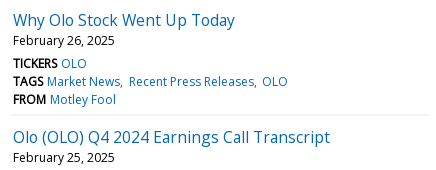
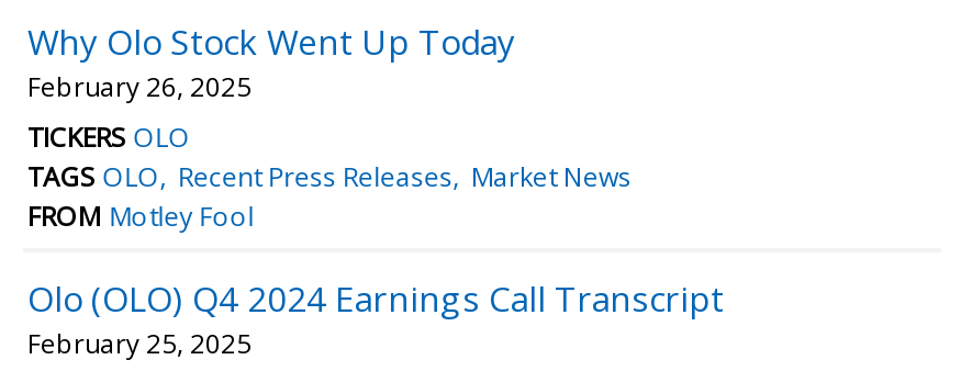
[13,73,288,90] TAGS Market News Recent Press Releases OLO -> [27,158,631,195] TAGS OLO Recent Press Releases Market News

